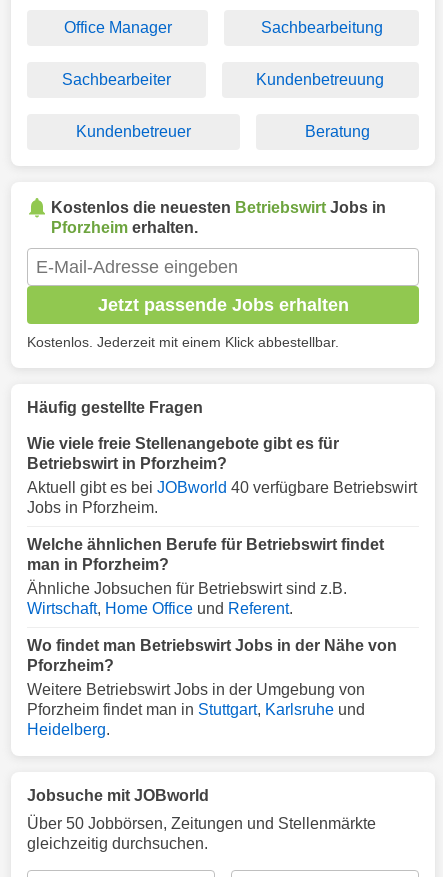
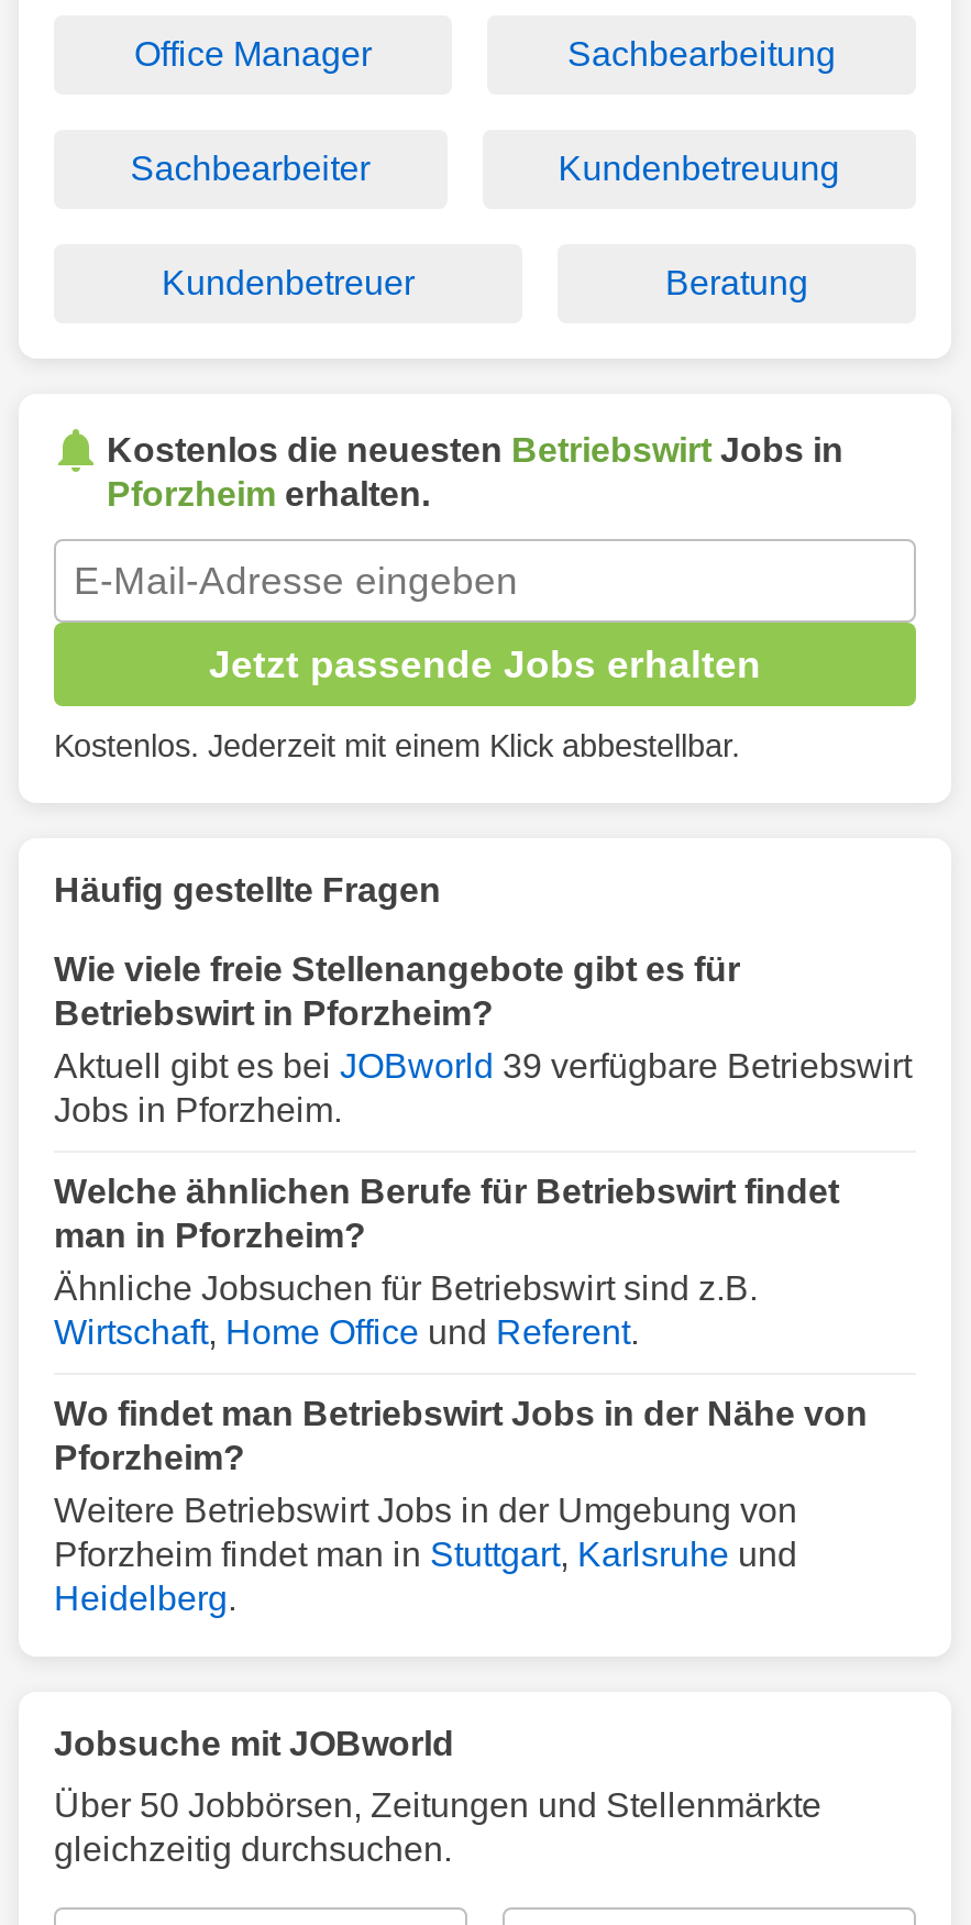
[27,479,417,496] Aktuell gibt es bei JOBworld 40 verfügbare Betriebswirt -> [54,1047,912,1085] Aktuell gibt es bei JOBworld 39 verfügbare Betriebswirt

